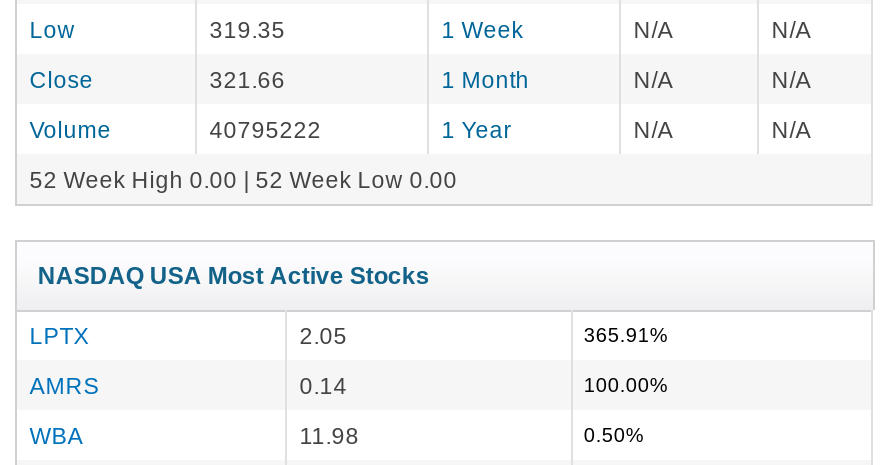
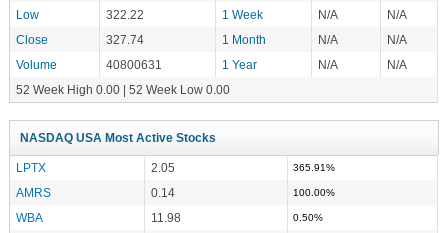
[209,17,285,43] 319.35 -> [106,8,144,21] 322.22
[209,67,285,93] 321.66 -> [106,33,144,46] 327.74
[209,117,321,143] 40795222 -> [106,58,162,71] 40800631

